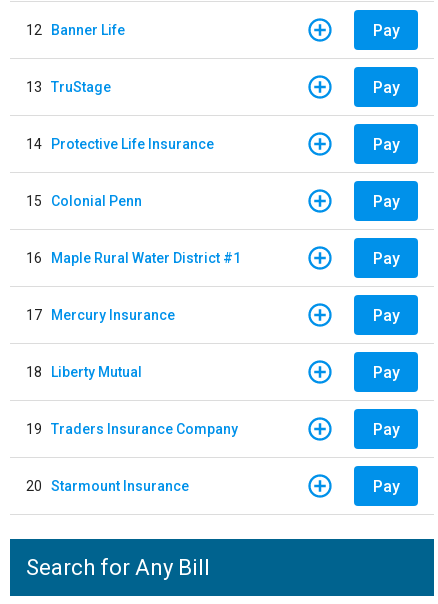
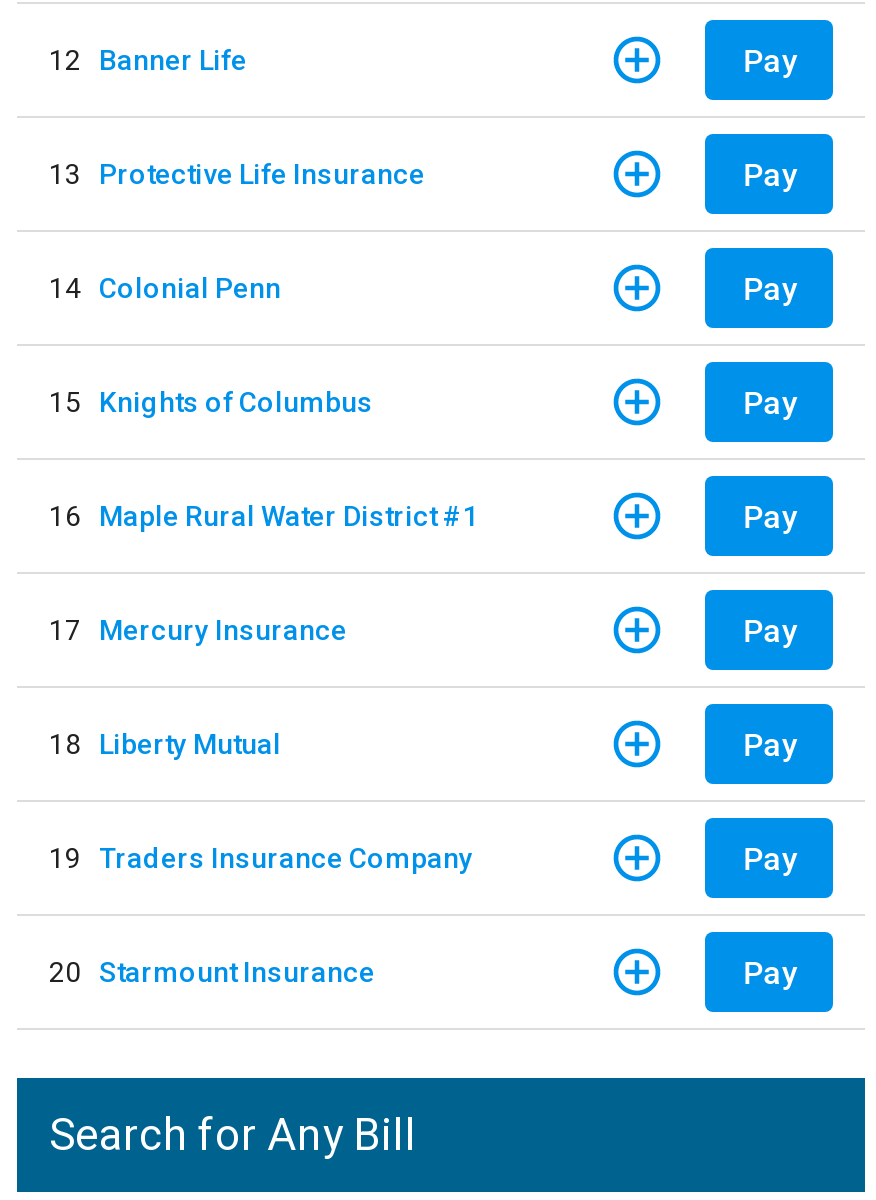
[26,78,111,94] 13 TruStage -> [49,157,425,189] 13 Protective Life Insurance
[26,135,214,151] 14 Protective Life Insurance -> [49,271,281,303] 14 Colonial Penn
[26,192,142,208] 15 Colonial Penn -> [49,385,373,417] 15 Knights of Columbus

